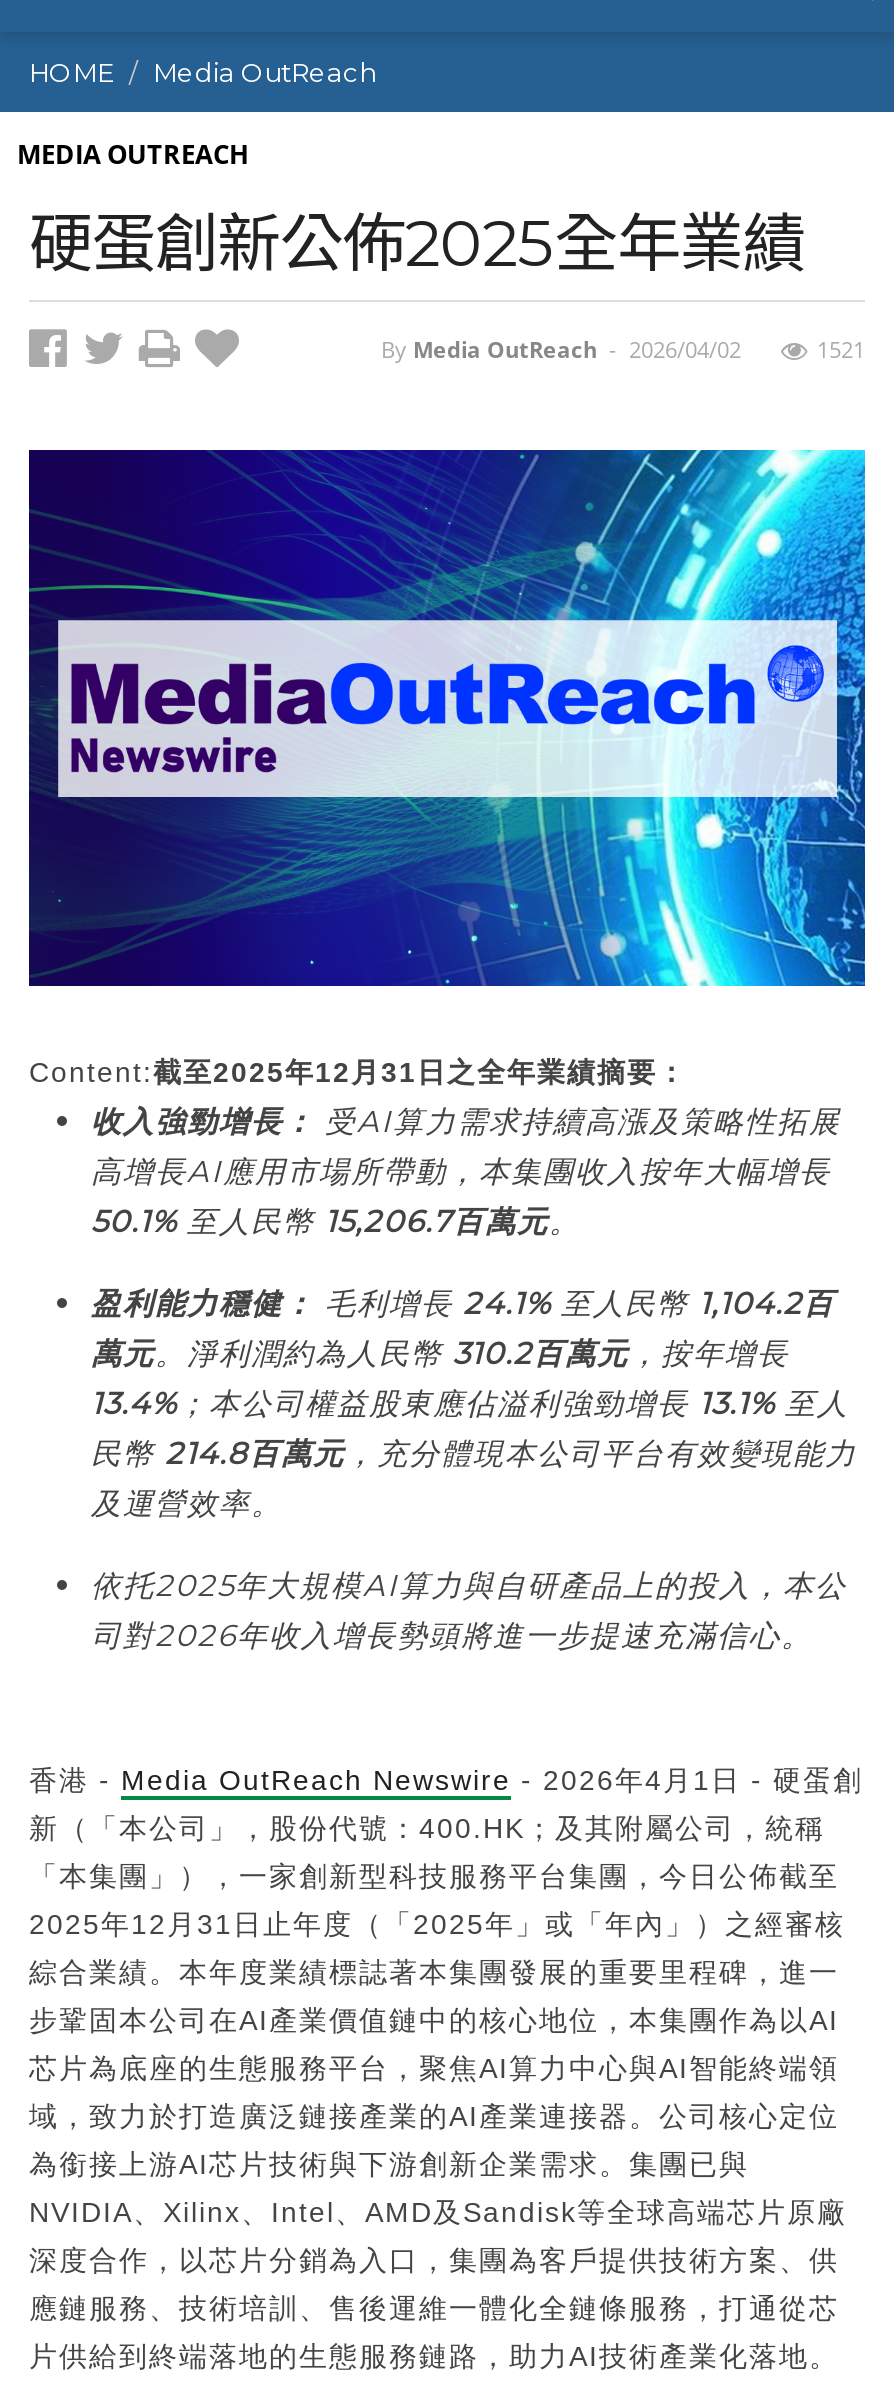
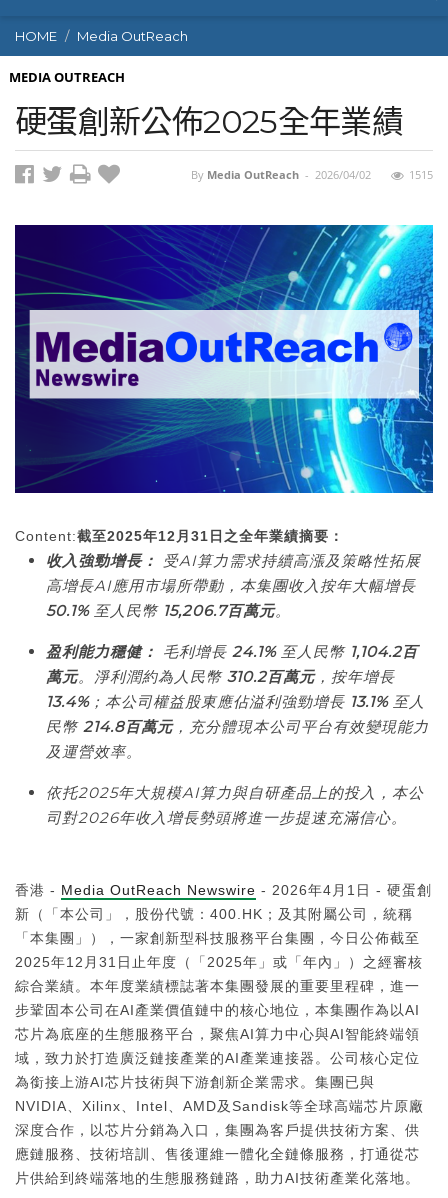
[817,334,865,364] 1521 -> [409,167,433,182] 1515

